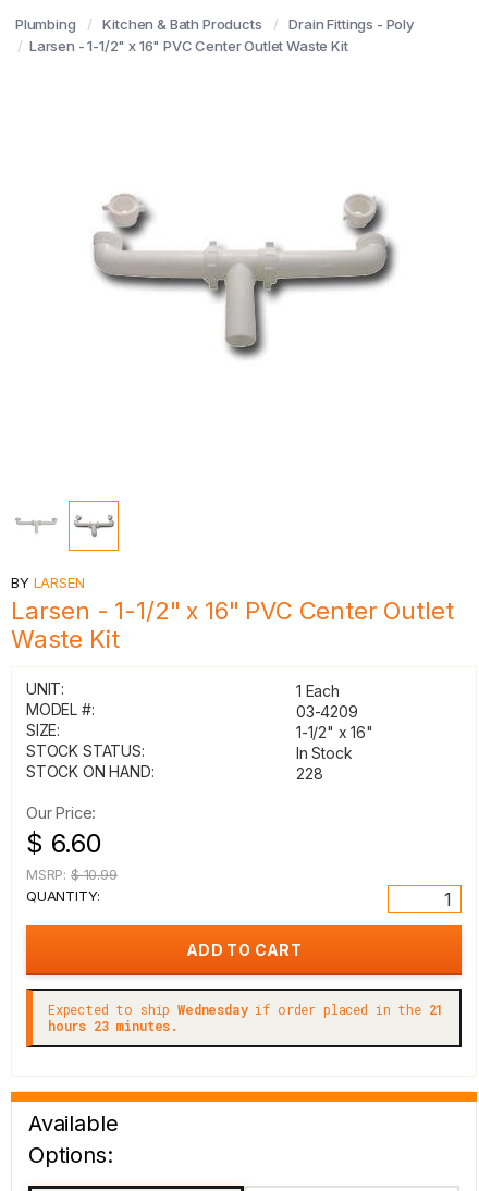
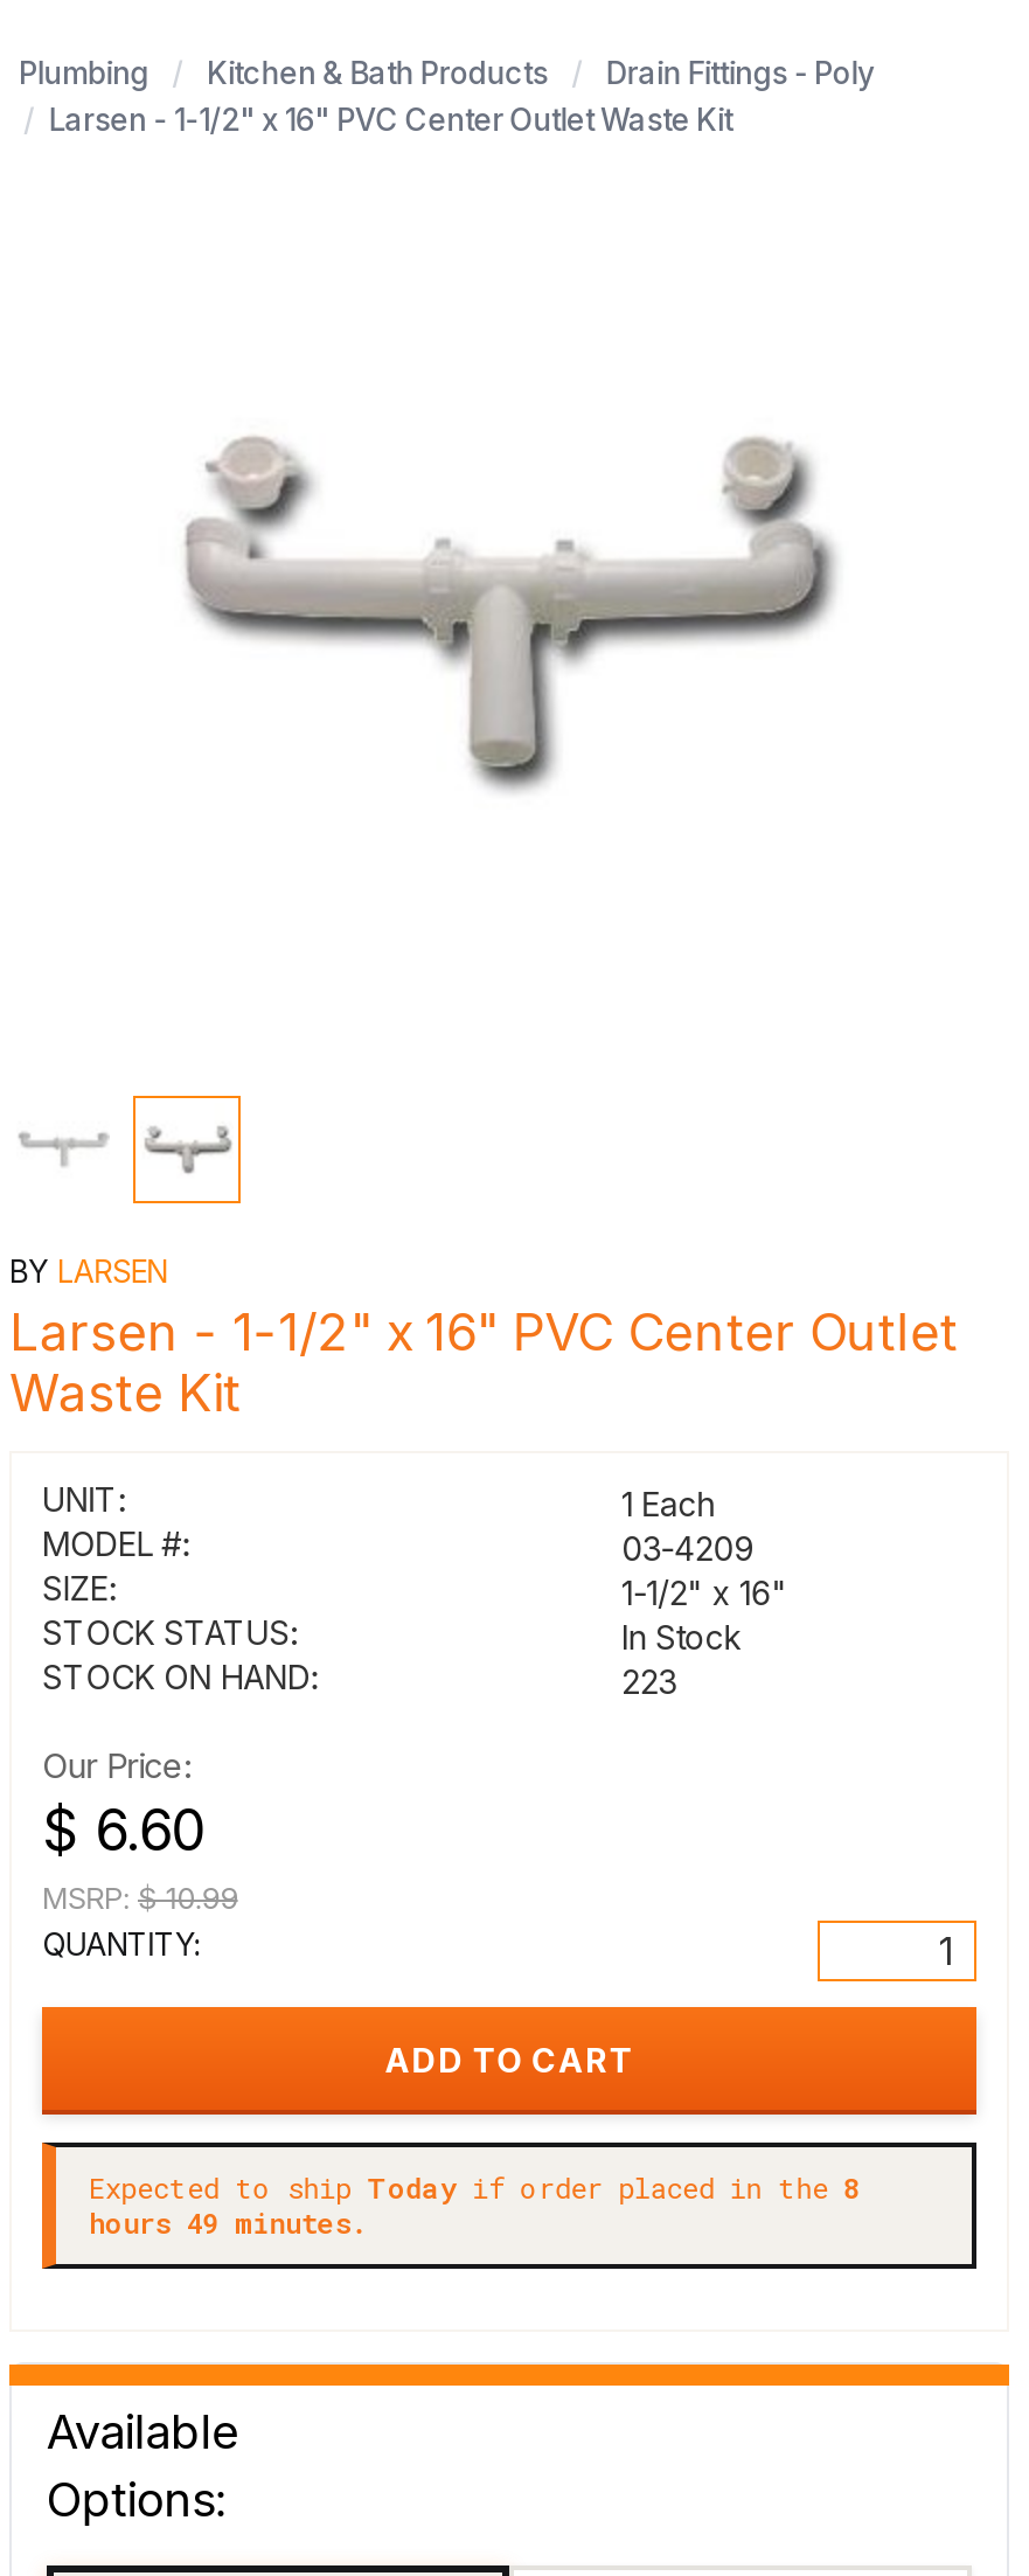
[296,764,323,783] 228 -> [621,1661,676,1701] 223
[48,1000,443,1018] Expected to ship Wednesday if order placed in the 21 -> [89,2168,860,2206] Expected to ship Today if order placed in the 8
[48,1017,179,1034] hours 23 minutes. -> [89,2203,369,2241] hours 49 minutes.

